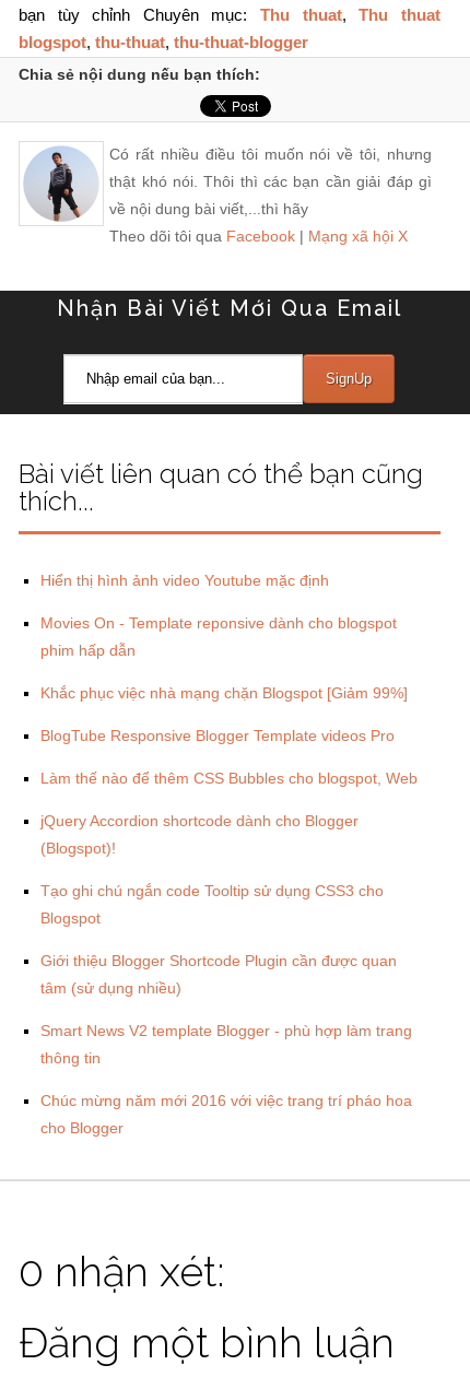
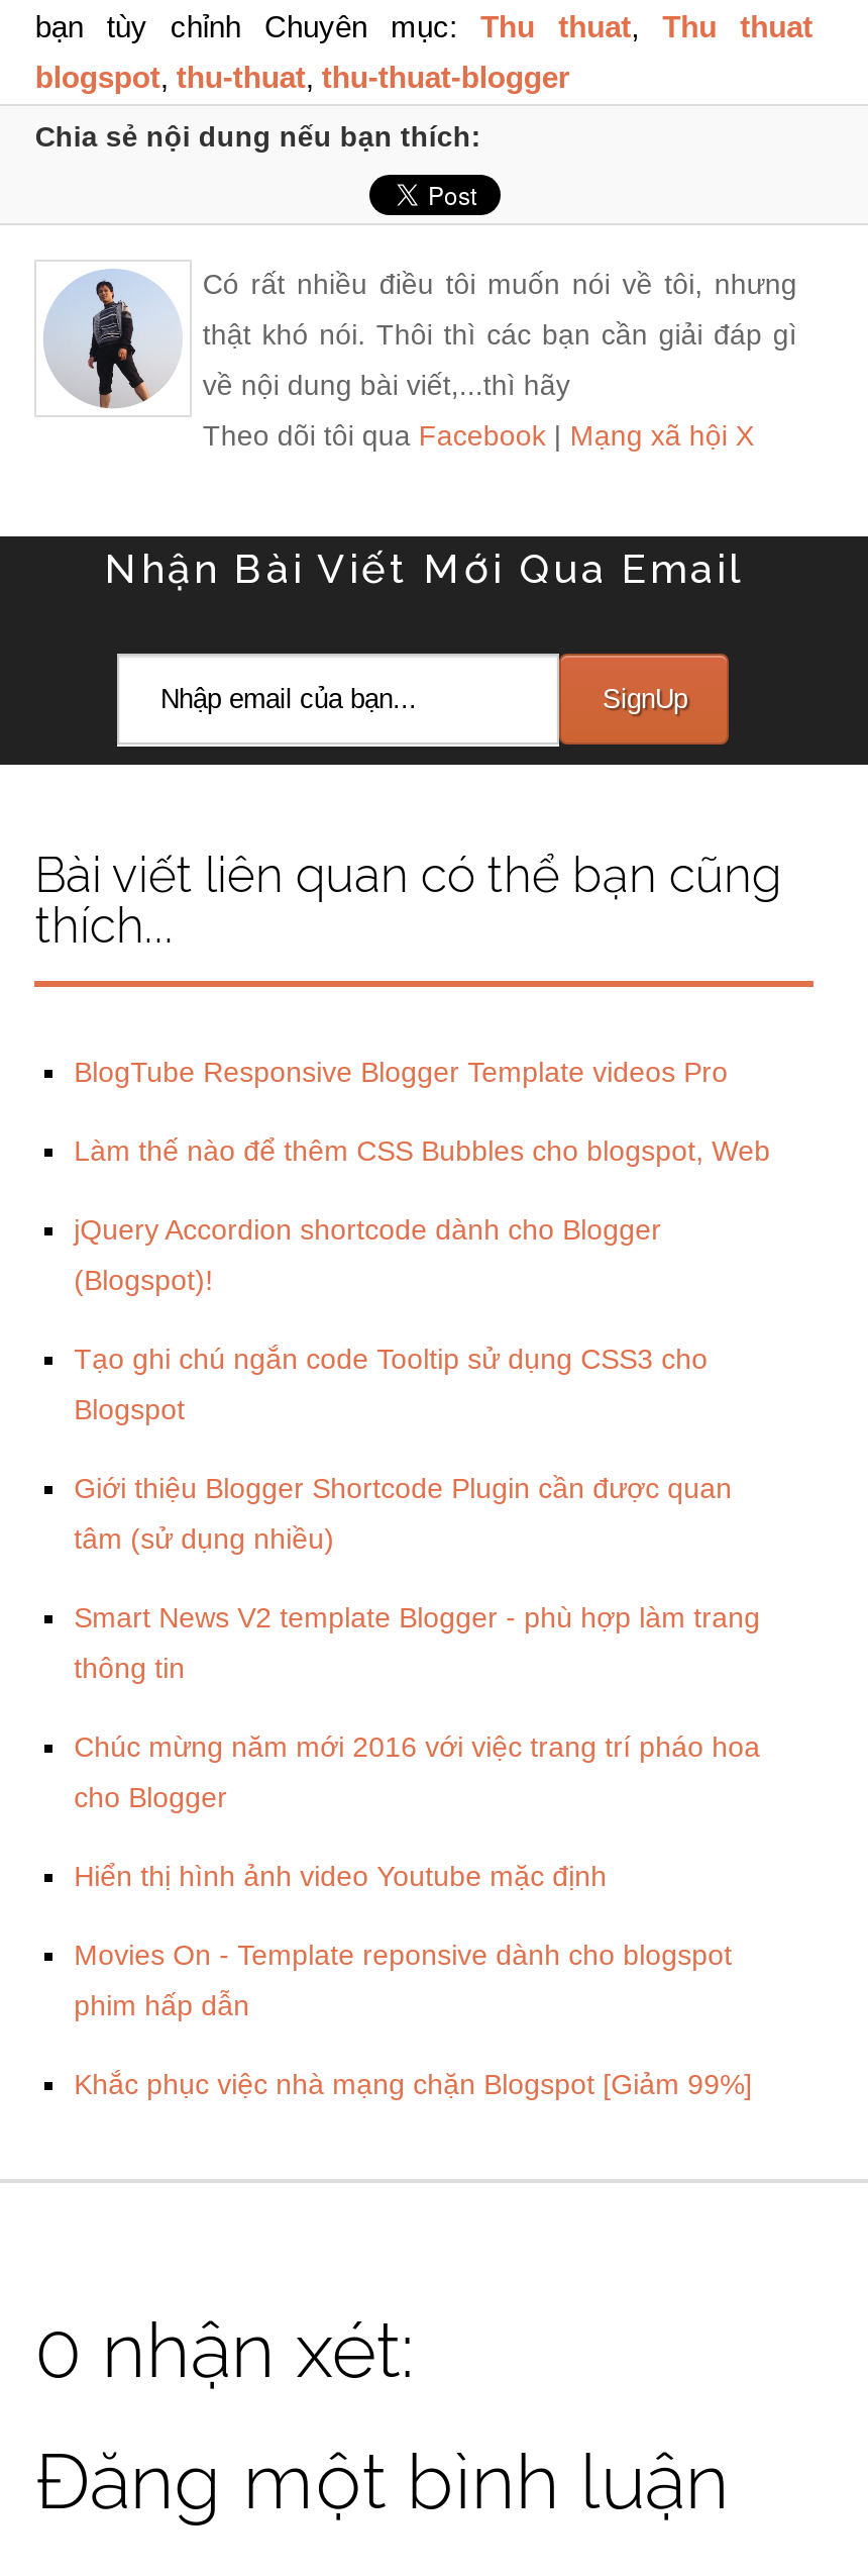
moved [40,571,407,701] -> [74,1859,752,2100]: Hiển thị hình ảnh video Youtube mặc định | Movies On - Template reponsive dành cho blogspot | phim hấp dẫn | Khắc phục việc nhà mạng chặn Blogspot [Giảm 99%]
moved [40,727,417,1136] -> [74,1055,770,1813]: BlogTube Responsive Blogger Template videos Pro | Làm thế nào để thêm CSS Bubbles cho blogspot, Web | jQuery Accordion shortcode dành cho Blogger | ... | Chúc mừng năm mới 2016 với việc trang trí pháo hoa | cho Blogger

